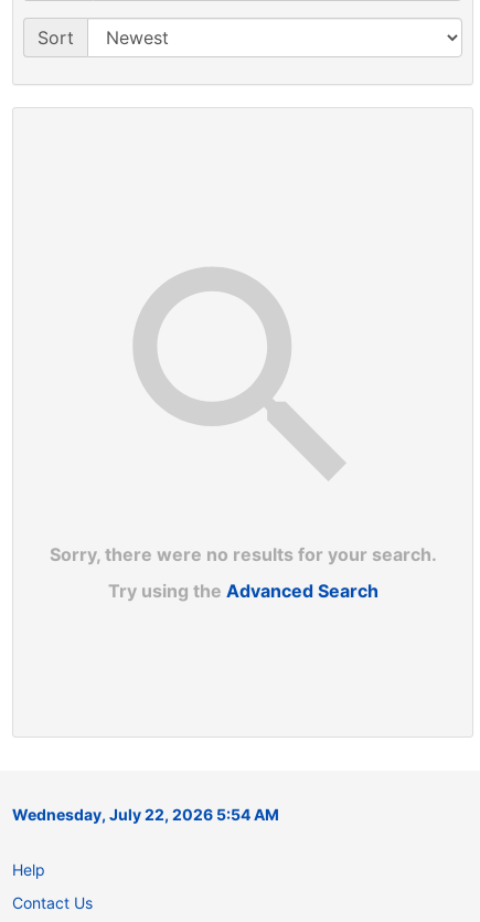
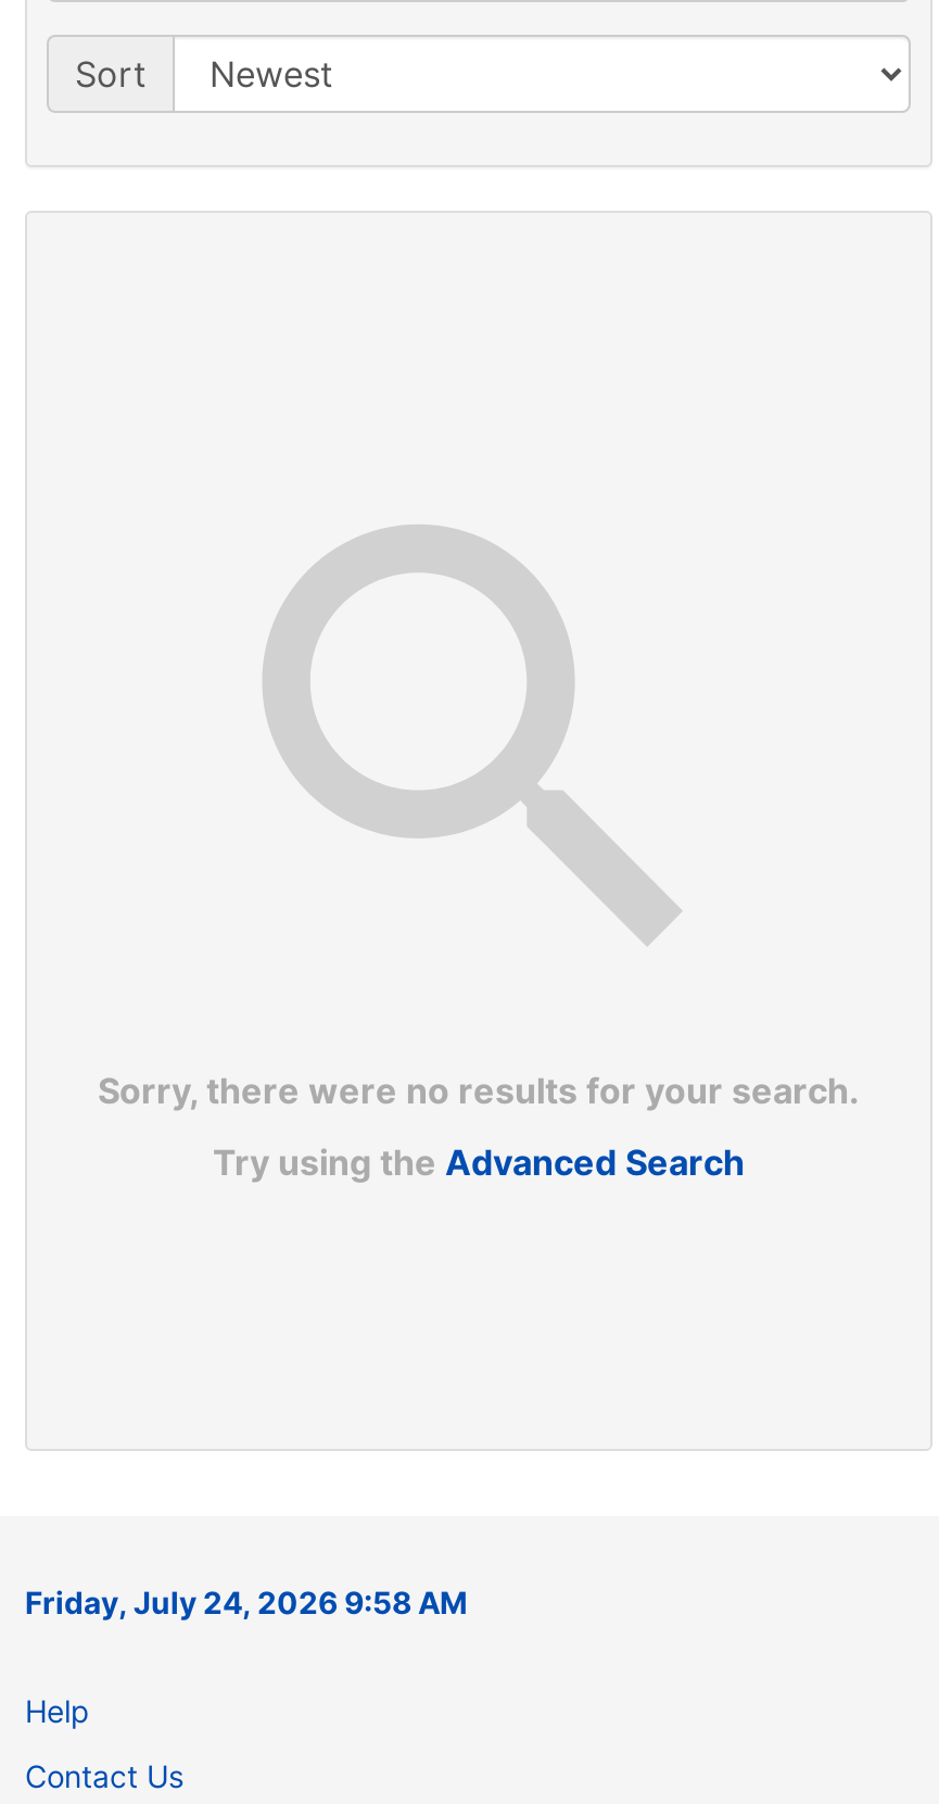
[12,805,279,823] Wednesday, July 22, 2026 5:54 AM -> [25,1583,468,1620] Friday, July 24, 2026 9:58 AM

